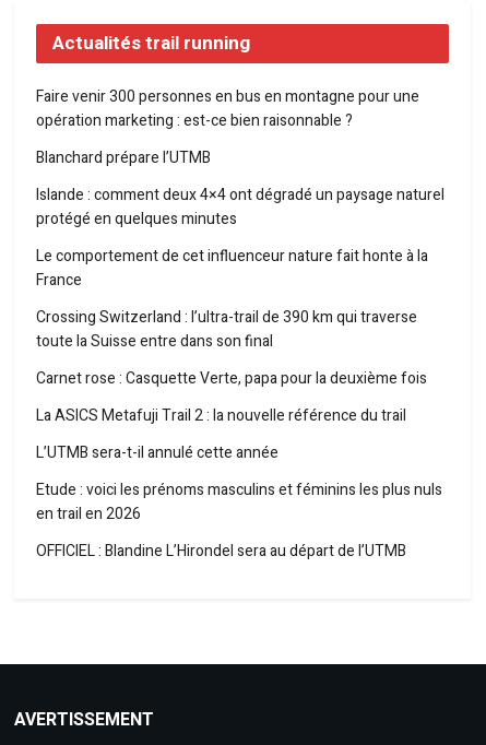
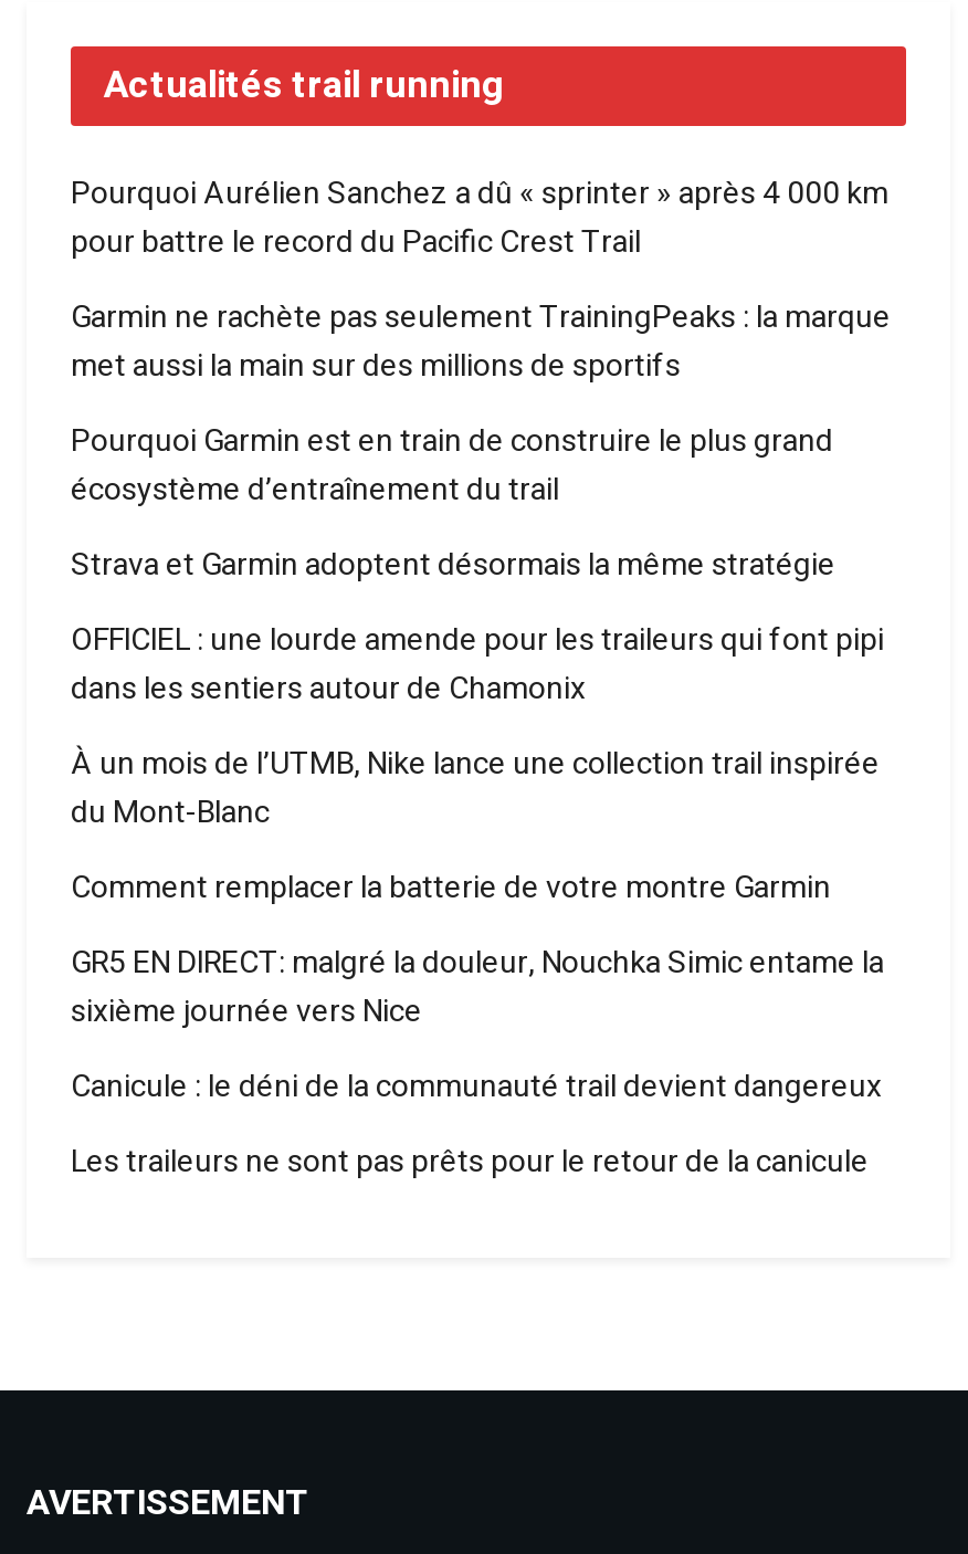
[36,85,419,132] Faire venir 300 personnes en bus en montagne pour une | opération marketing : est-ce bien raisonnable ? -> [71,170,888,265] Pourquoi Aurélien Sanchez a dû « sprinter » après 4 000 km | pour battre le record du Pacific Crest Trail
[36,146,211,169] Blanchard prépare l’UTMB -> [71,294,891,389] Garmin ne rachète pas seulement TrainingPeaks : la marque | met aussi la main sur des millions de sportifs
[36,183,444,230] Islande : comment deux 4×4 ont dégradé un paysage naturel | protégé en quelques minutes -> [71,417,833,512] Pourquoi Garmin est en train de construire le plus grand | écosystème d’entraînement du trail
[36,244,428,291] Le comportement de cet influenceur nature fait honte à la | France -> [71,541,835,588] Strava et Garmin adoptent désormais la même stratégie
[36,306,417,353] Crossing Switzerland : l’ultra-trail de 390 km qui traverse | toute la Suisse entre dans son final -> [71,616,884,711] OFFICIEL : une lourde amende pour les traileurs qui font pipi | dans les sentiers autour de Chamonix
[36,367,427,390] Carnet rose : Casquette Verte, papa pour la deuxième fois -> [71,740,880,835] À un mois de l’UTMB, Nike lance une collection trail inspirée | du Mont-Blanc
[36,404,406,427] La ASICS Metafuji Trail 2 : la nouvelle référence du trail -> [71,864,831,910] Comment remplacer la batterie de votre montre Garmin
[36,441,278,464] L’UTMB sera-t-il annulé cette année -> [71,939,884,1034] GR5 EN DIRECT: malgré la douleur, Nouchka Simic entame la | sixième journée vers Nice
[36,478,442,525] Etude : voici les prénoms masculins et féminins les plus nuls | en trail en 2026 -> [71,1063,882,1109] Canicule : le déni de la communauté trail devient dangereux
[36,539,406,562] OFFICIEL : Blandine L’Hirondel sera au départ de l’UTMB -> [71,1138,869,1184] Les traileurs ne sont pas prêts pour le retour de la canicule

